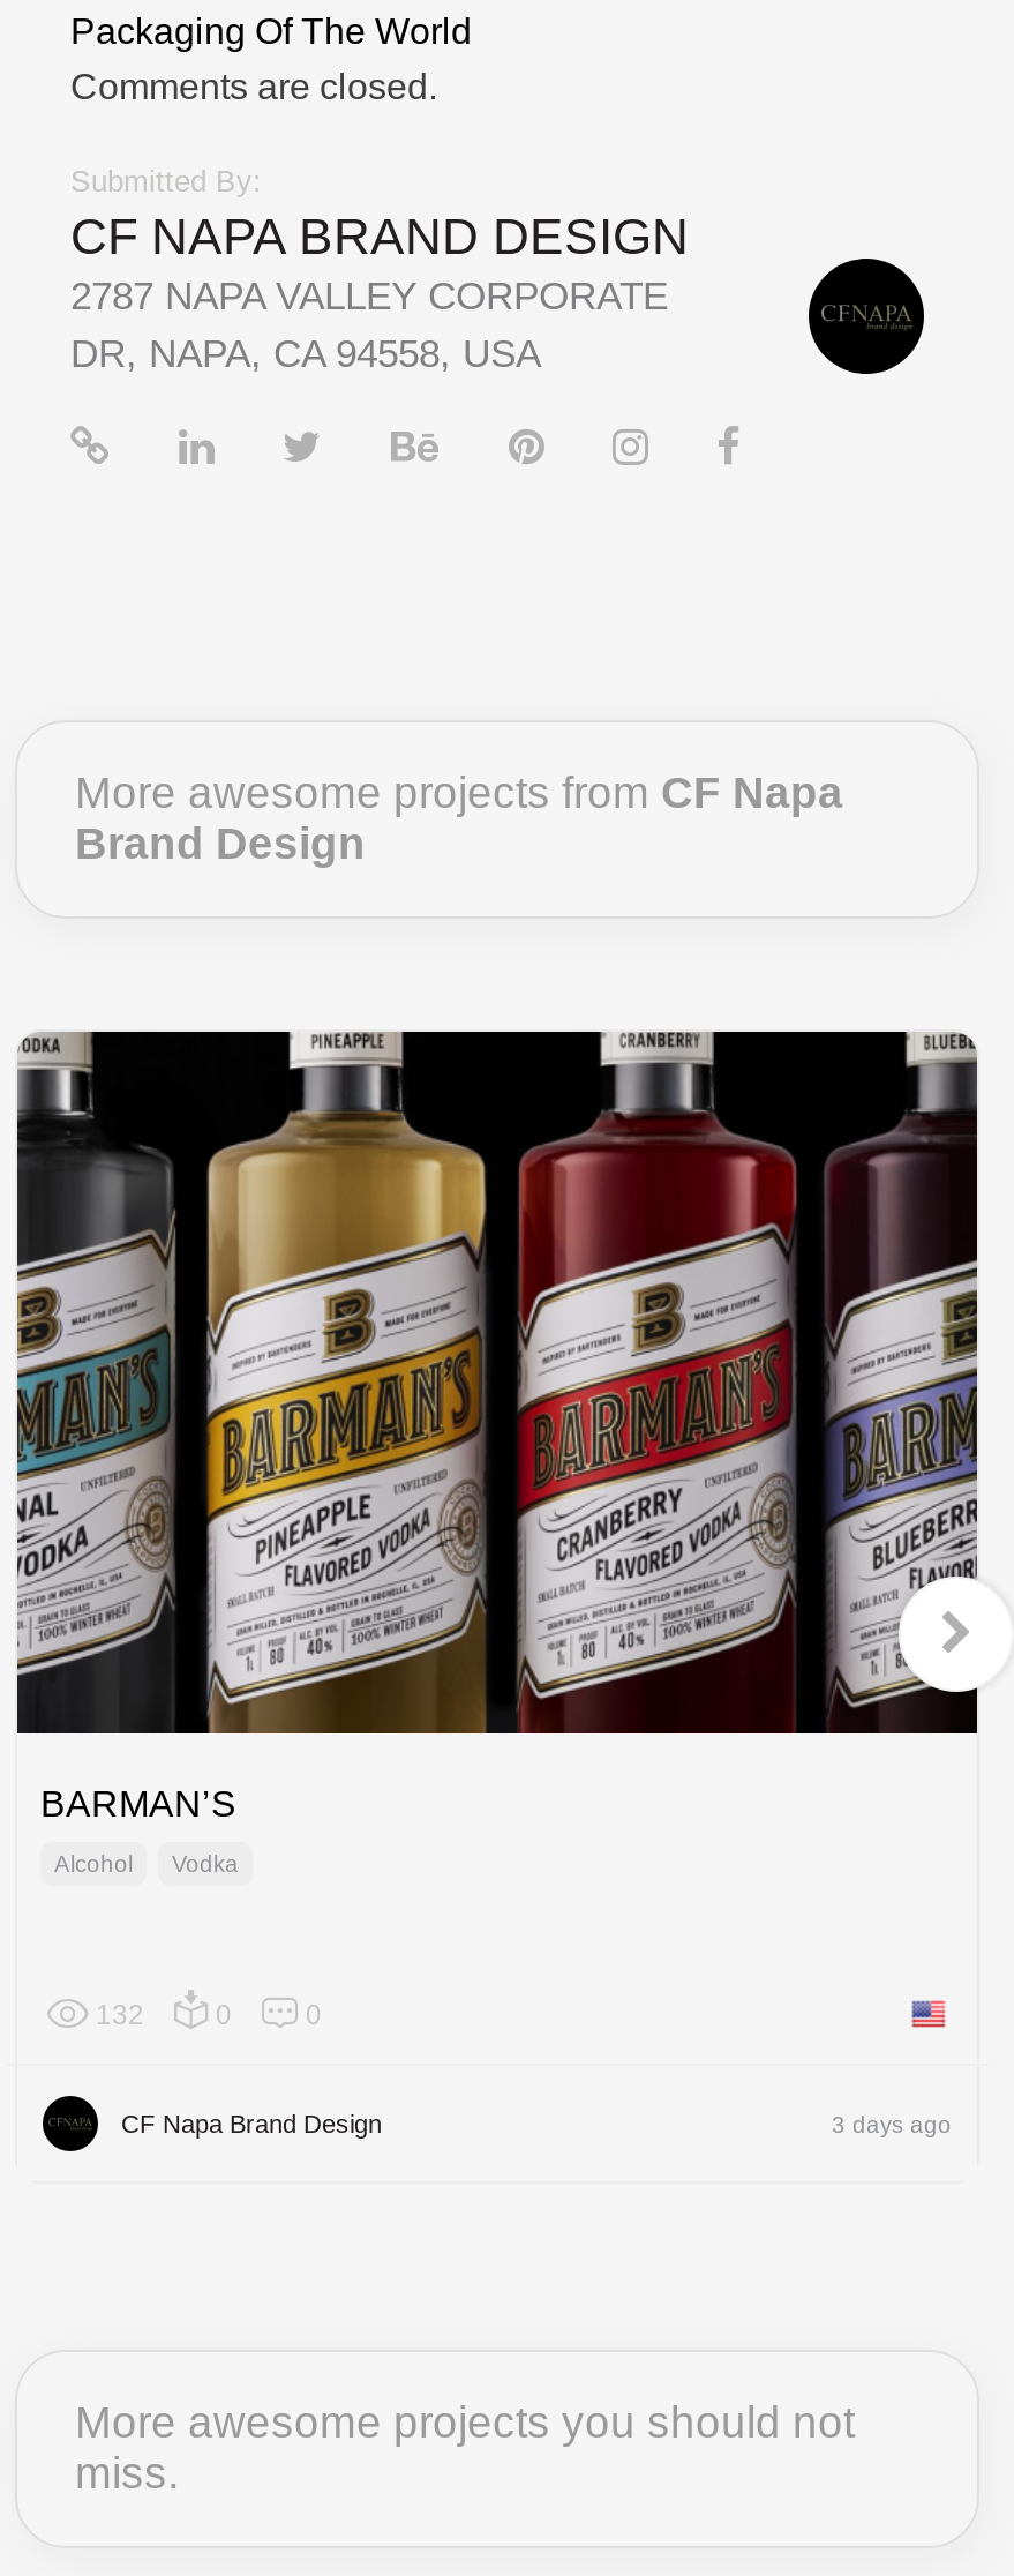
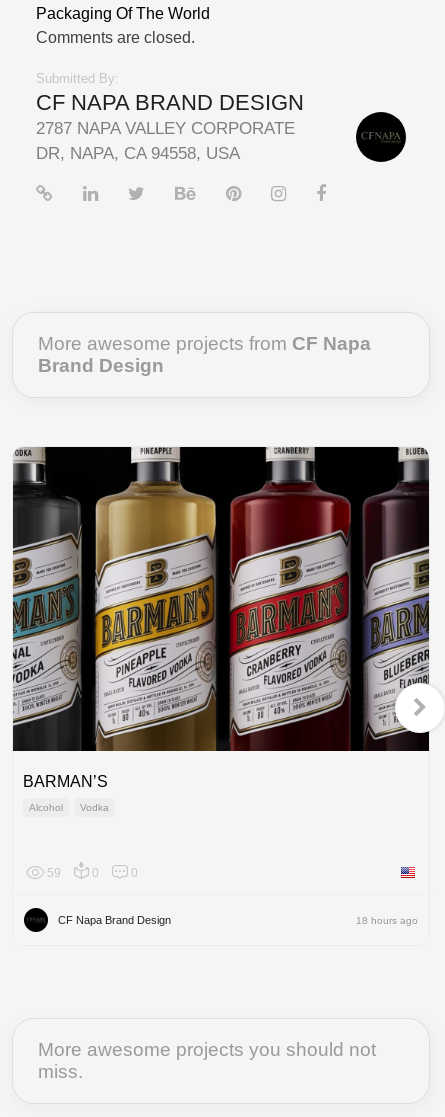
[96,1999,144,2031] 132 -> [47,866,61,880] 59
[832,2113,952,2138] 3 days ago -> [356,915,418,926] 18 hours ago

